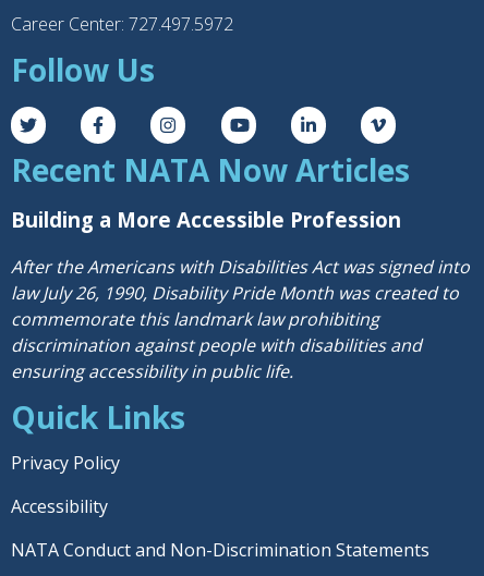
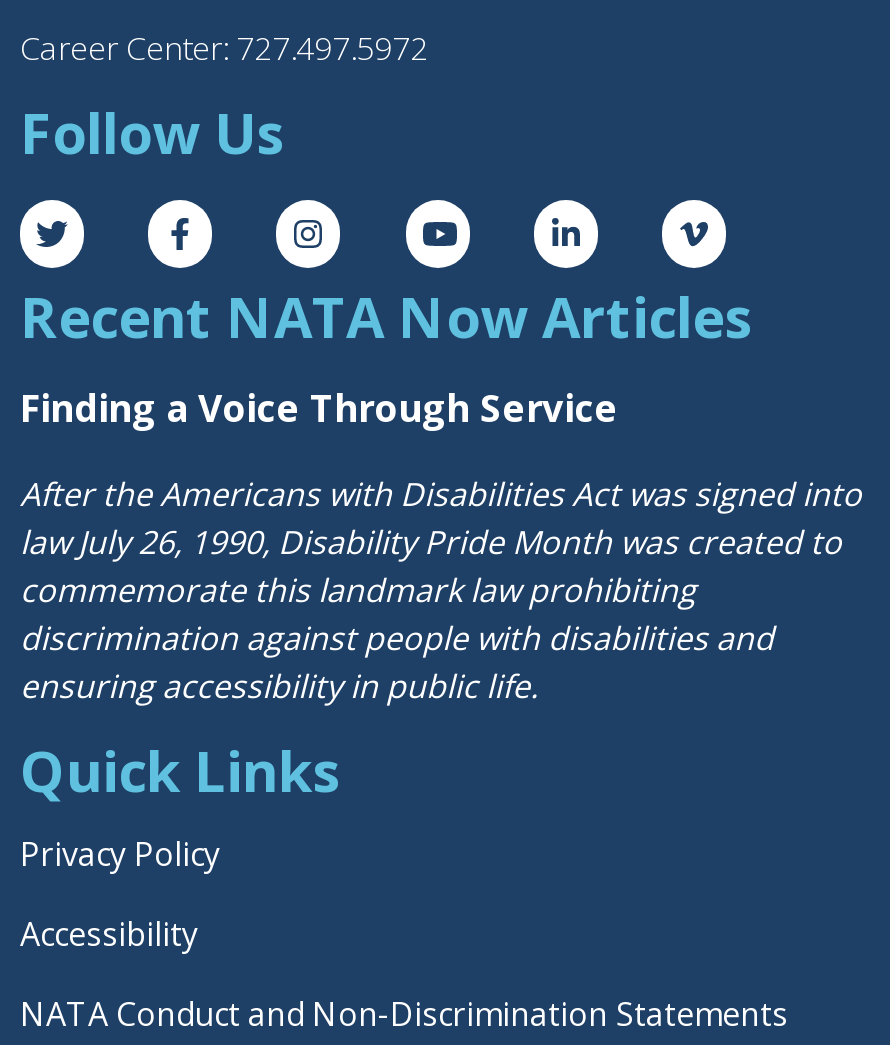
[11,206,401,233] Building a More Accessible Profession -> [20,382,618,432] Finding a Voice Through Service

